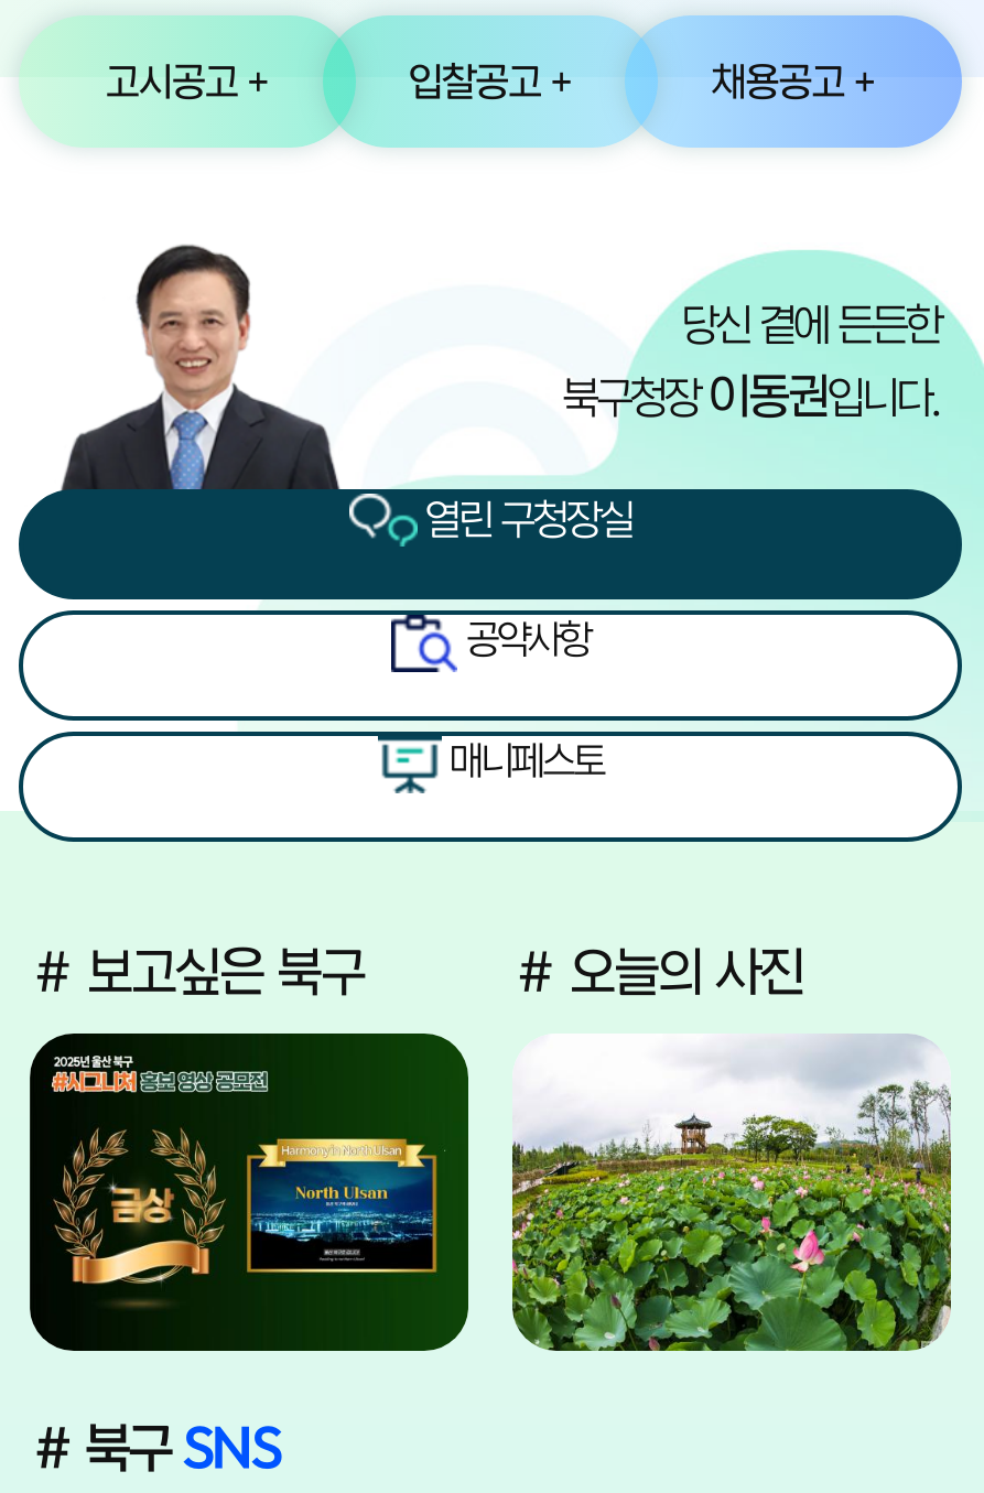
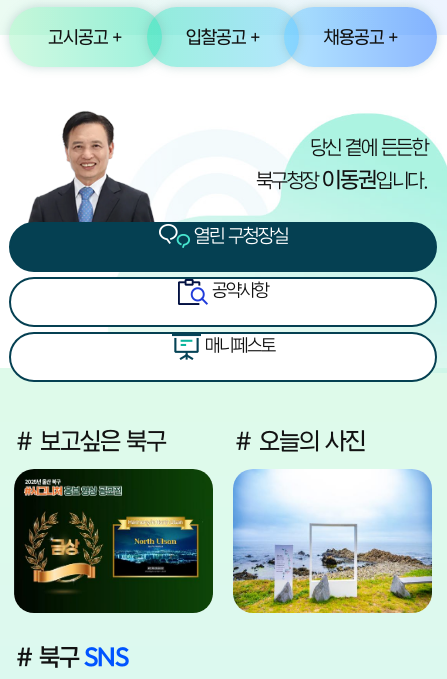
[510,1034,953,1353] [image] -> [232,469,433,614] [image]

